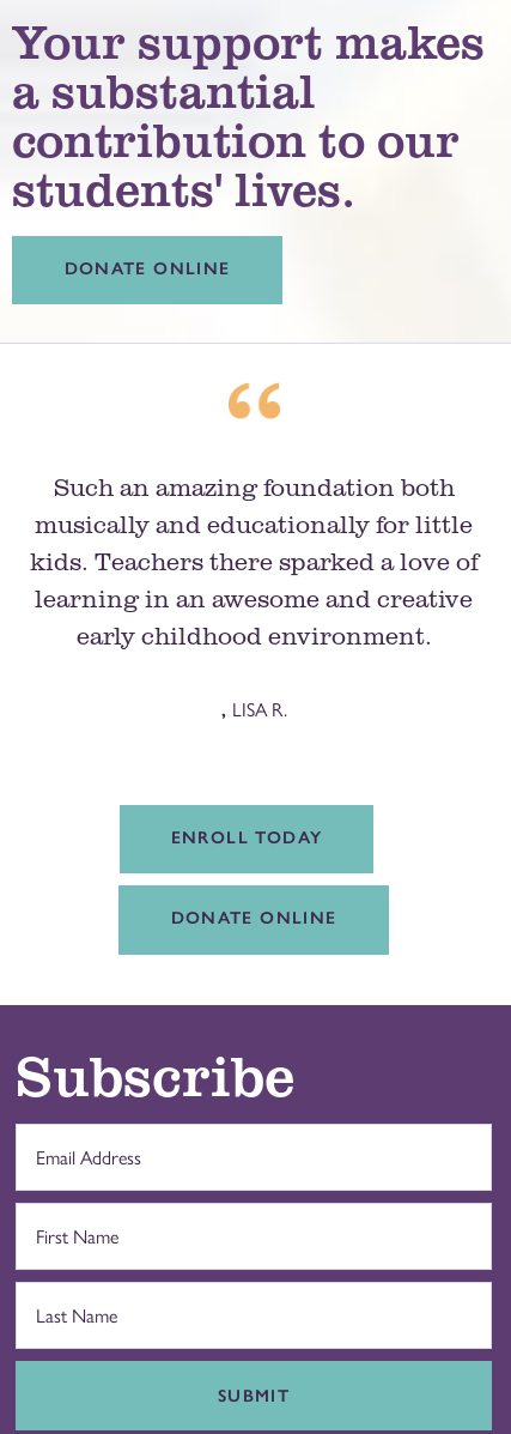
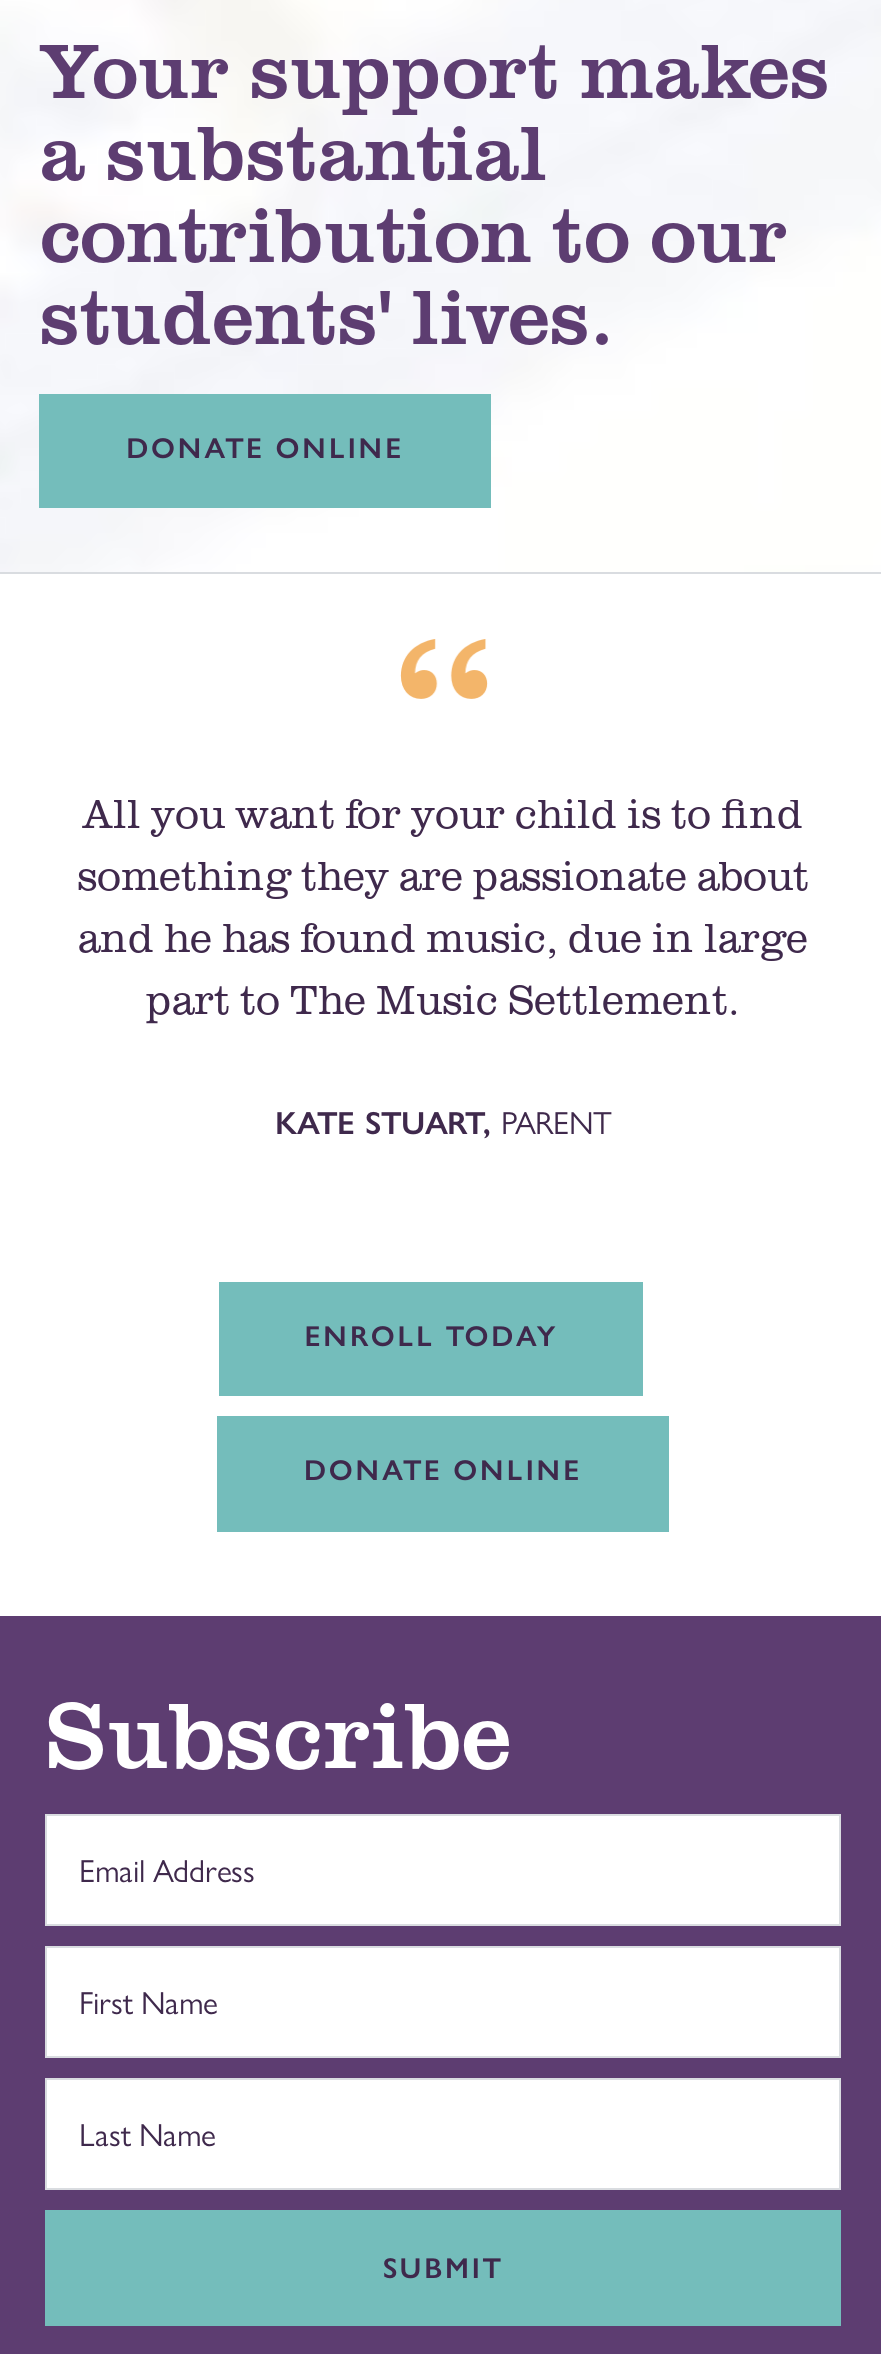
[29,470,478,651] Such an amazing foundation both | musically and educationally for little | kids. Teachers there sparked a love of | learning in an awesome and creative | early childhood environment. -> [77,785,809,1025] All you want for your child is to find | something they are passionate about | and he has found music, due in large | part to The Music Settlement.
[221,694,287,722] , LISA R. -> [275,1097,611,1143] KATE STUART, PARENT

